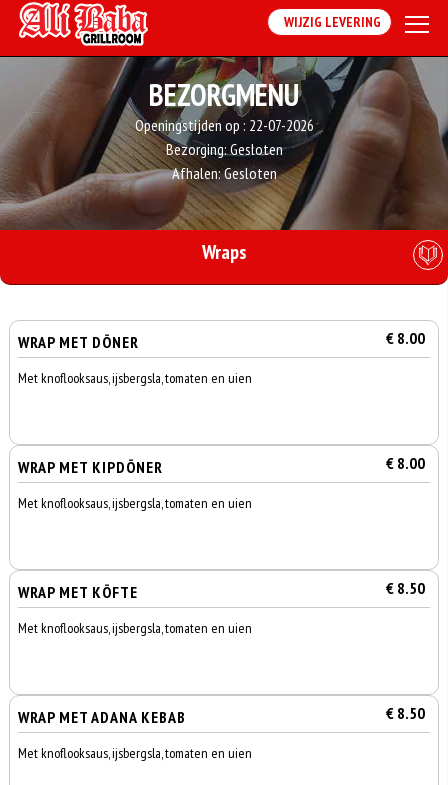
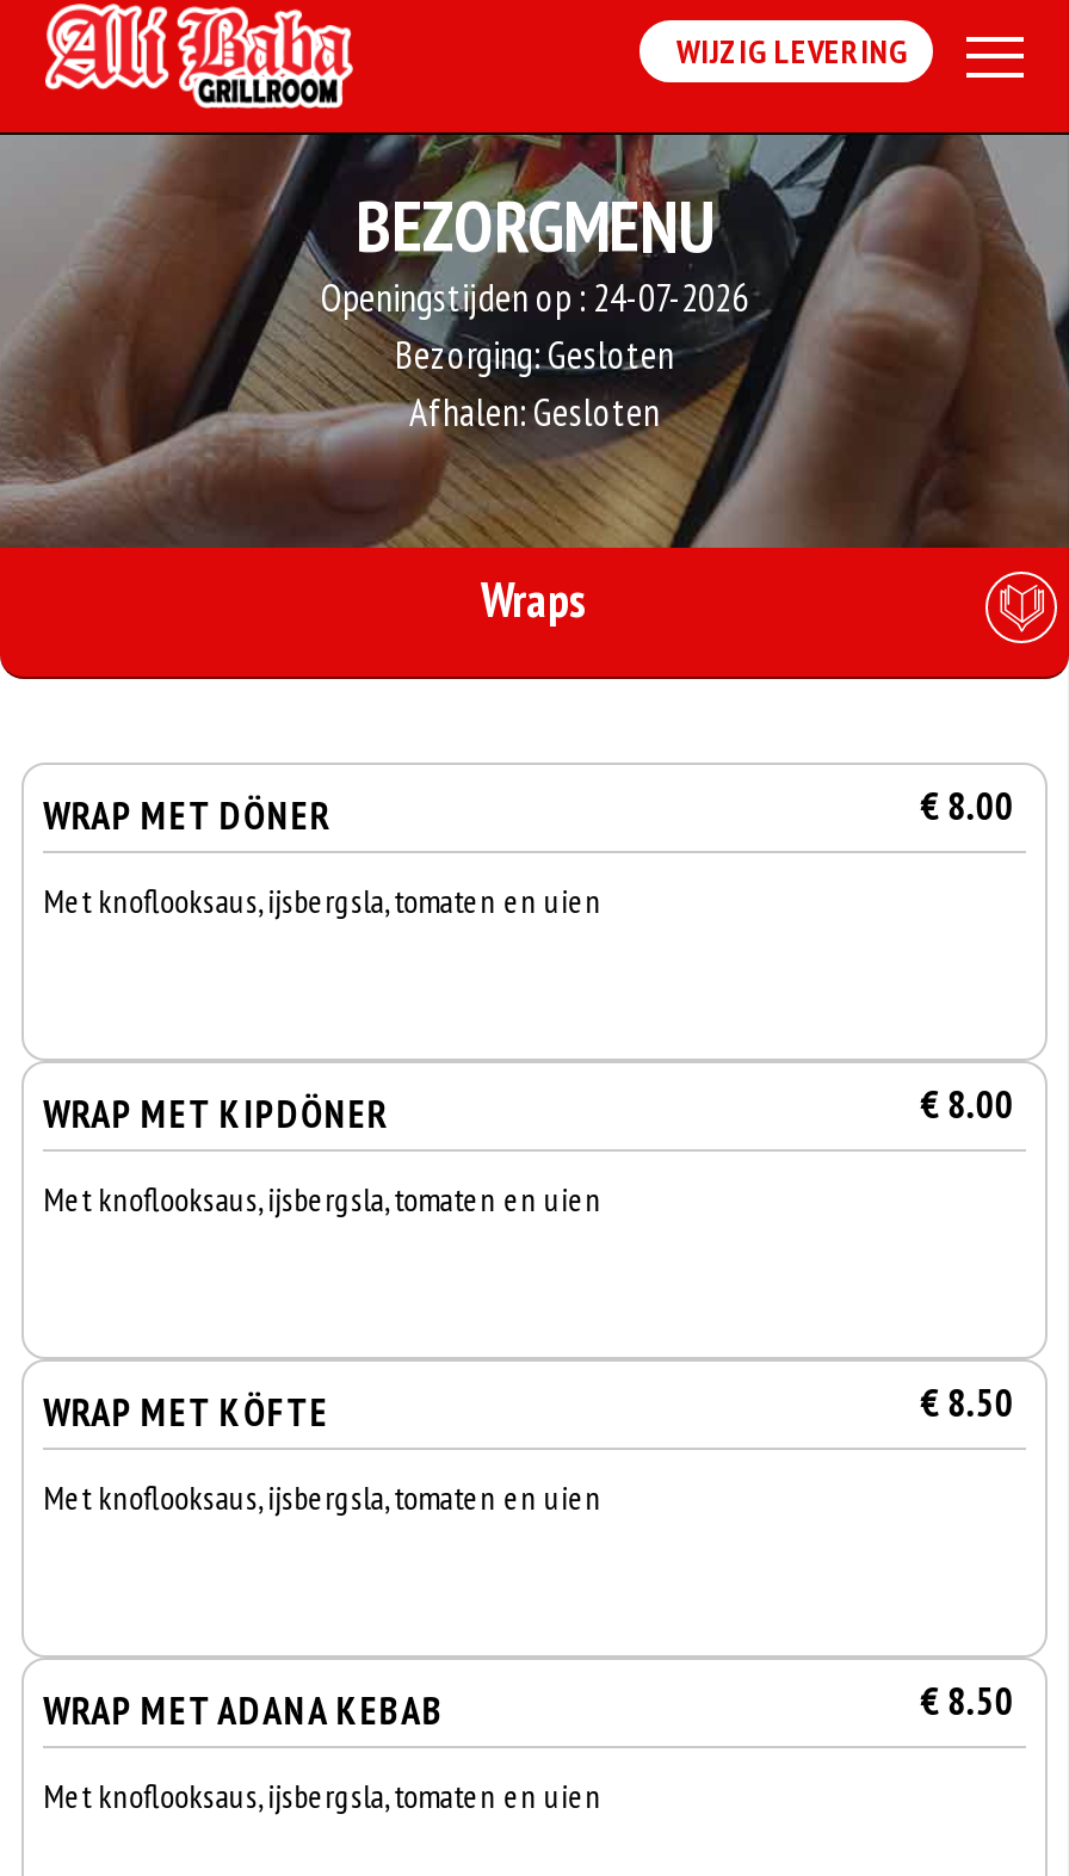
[134,115,313,135] Openingstijden op : 22-07-2026 -> [321,273,748,321] Openingstijden op : 24-07-2026

